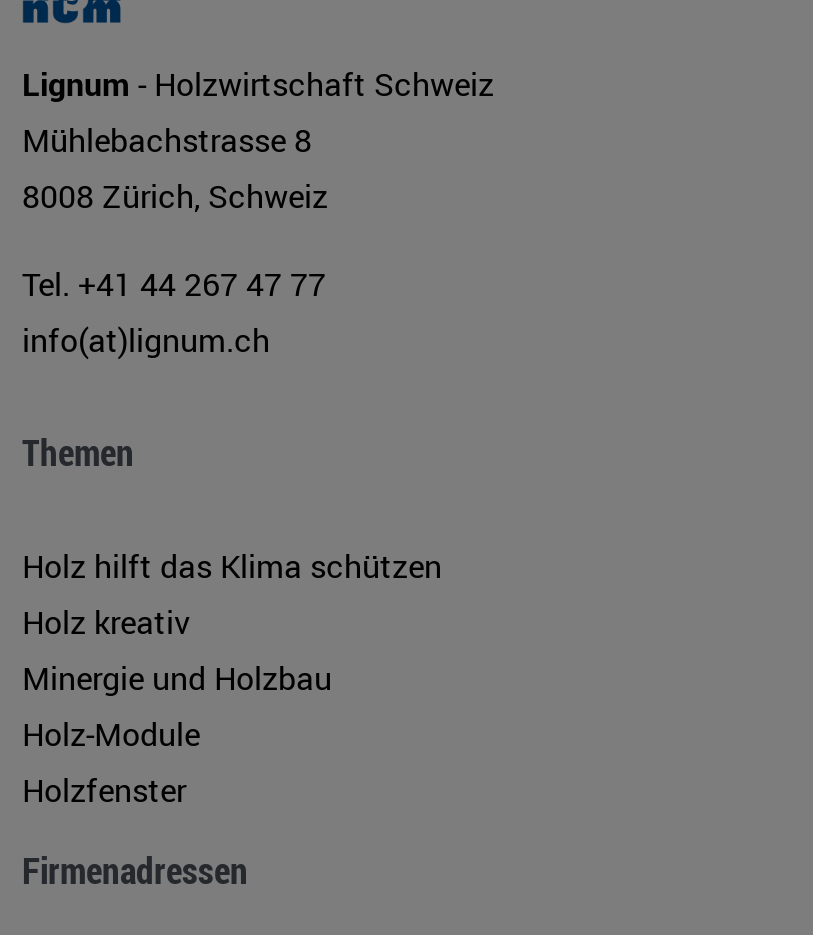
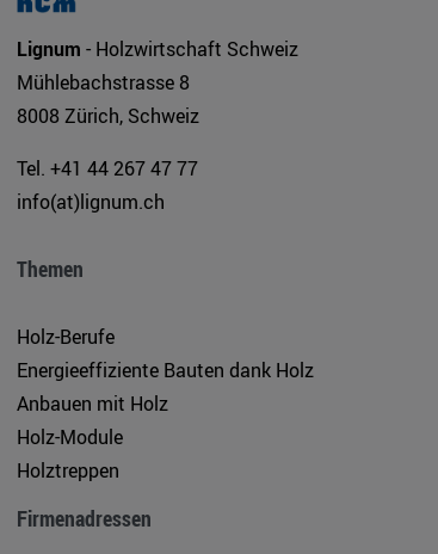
[22,543,442,699] Holz hilft das Klima schützen | Holz kreativ | Minergie und Holzbau -> [17,324,314,417] Holz-Berufe | Energieeffiziente Bauten dank Holz | Anbauen mit Holz
[22,767,186,811] Holzfenster -> [17,458,119,484] Holztreppen

